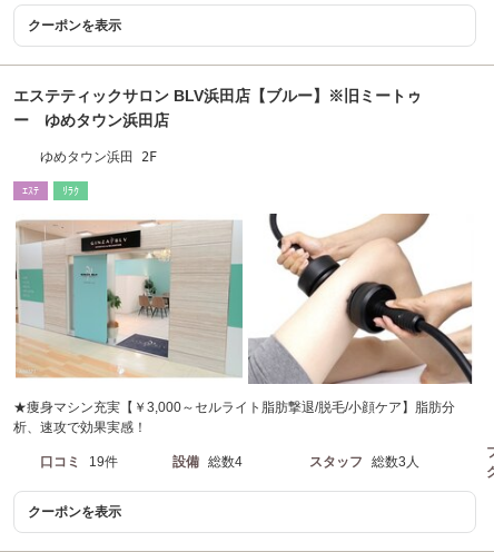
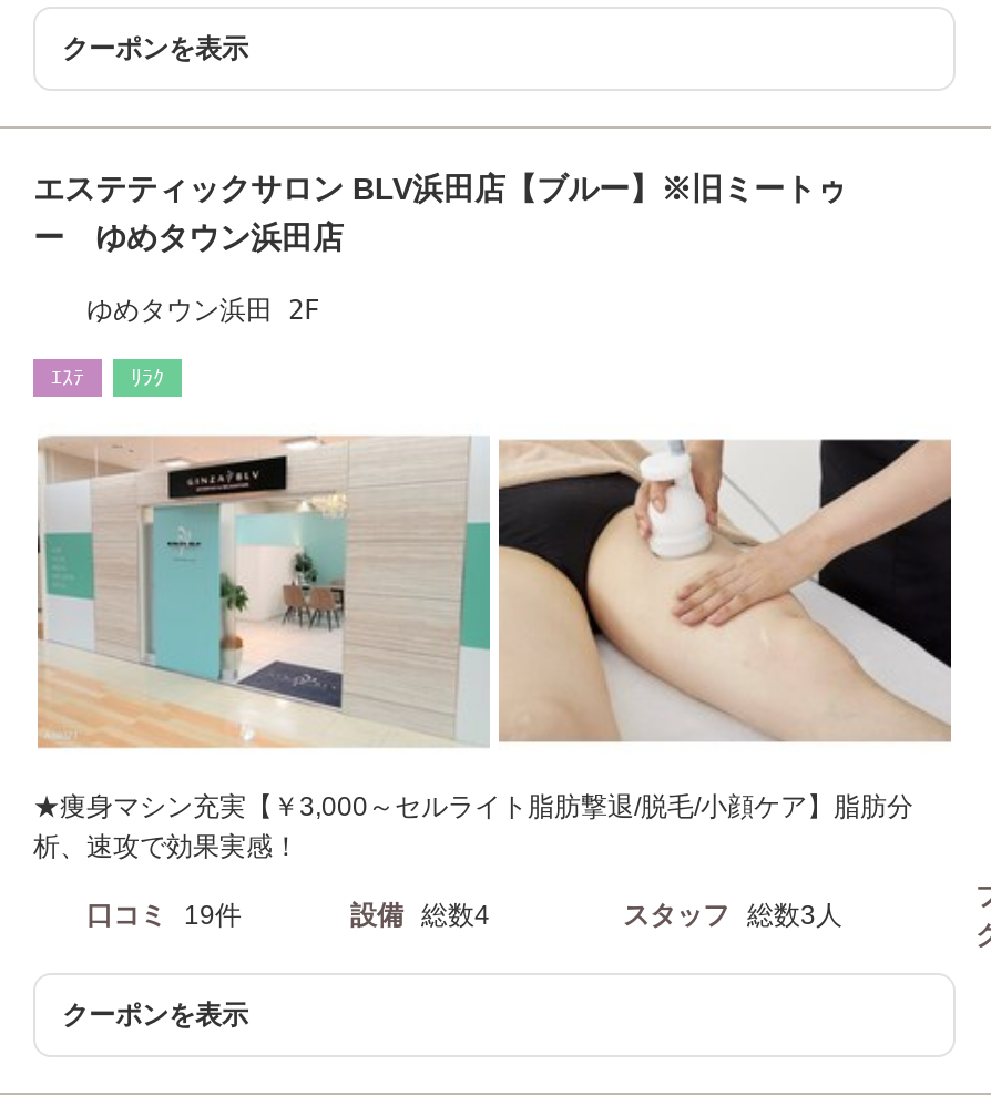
[247,213,474,385] [image] -> [497,422,953,761] [image]

